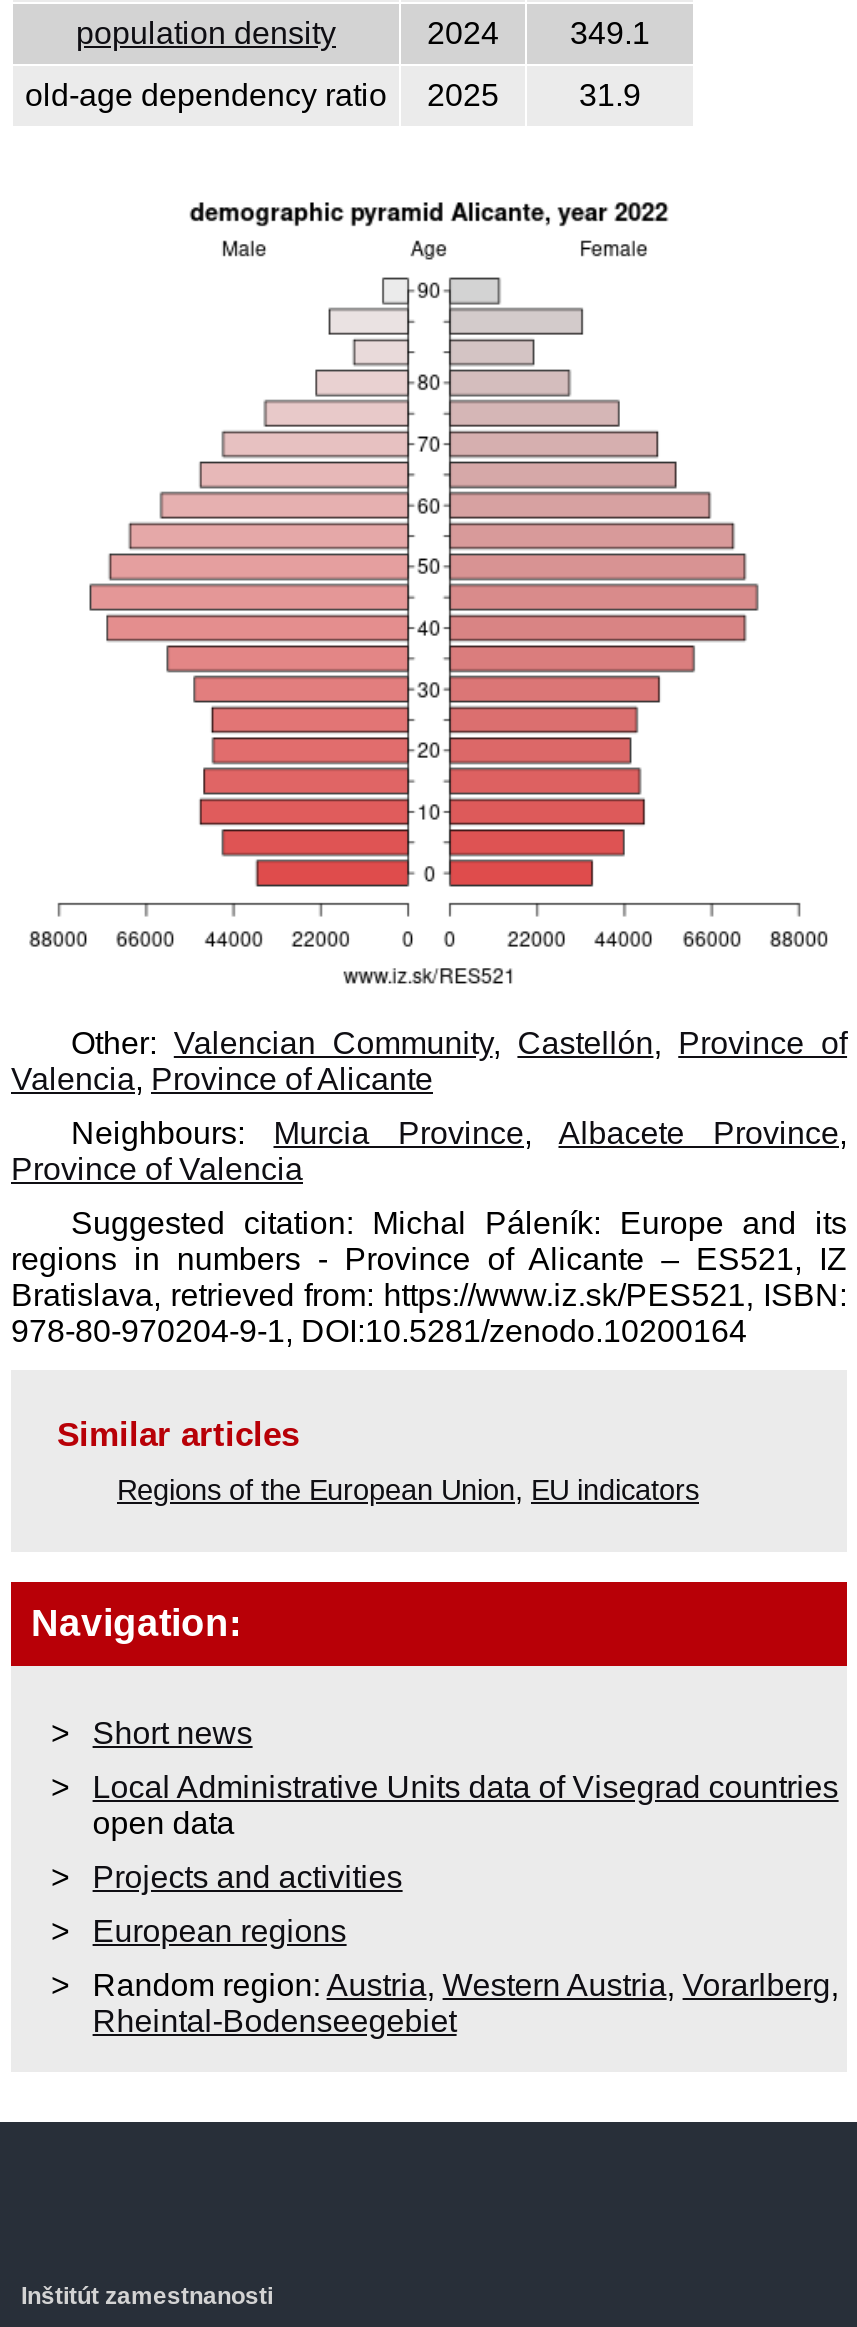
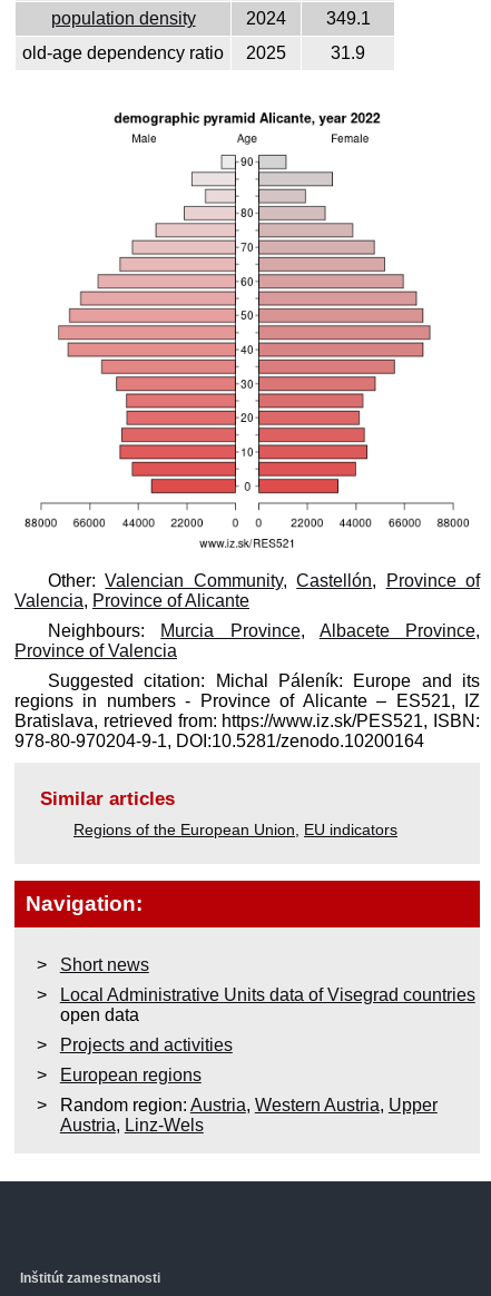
[93,1968,839,2038] Random region: Austria, Western Austria, Vorarlberg, | Rheintal-Bodenseegebiet -> [60,1095,437,1134] Random region: Austria, Western Austria, Upper | Austria, Linz-Wels

